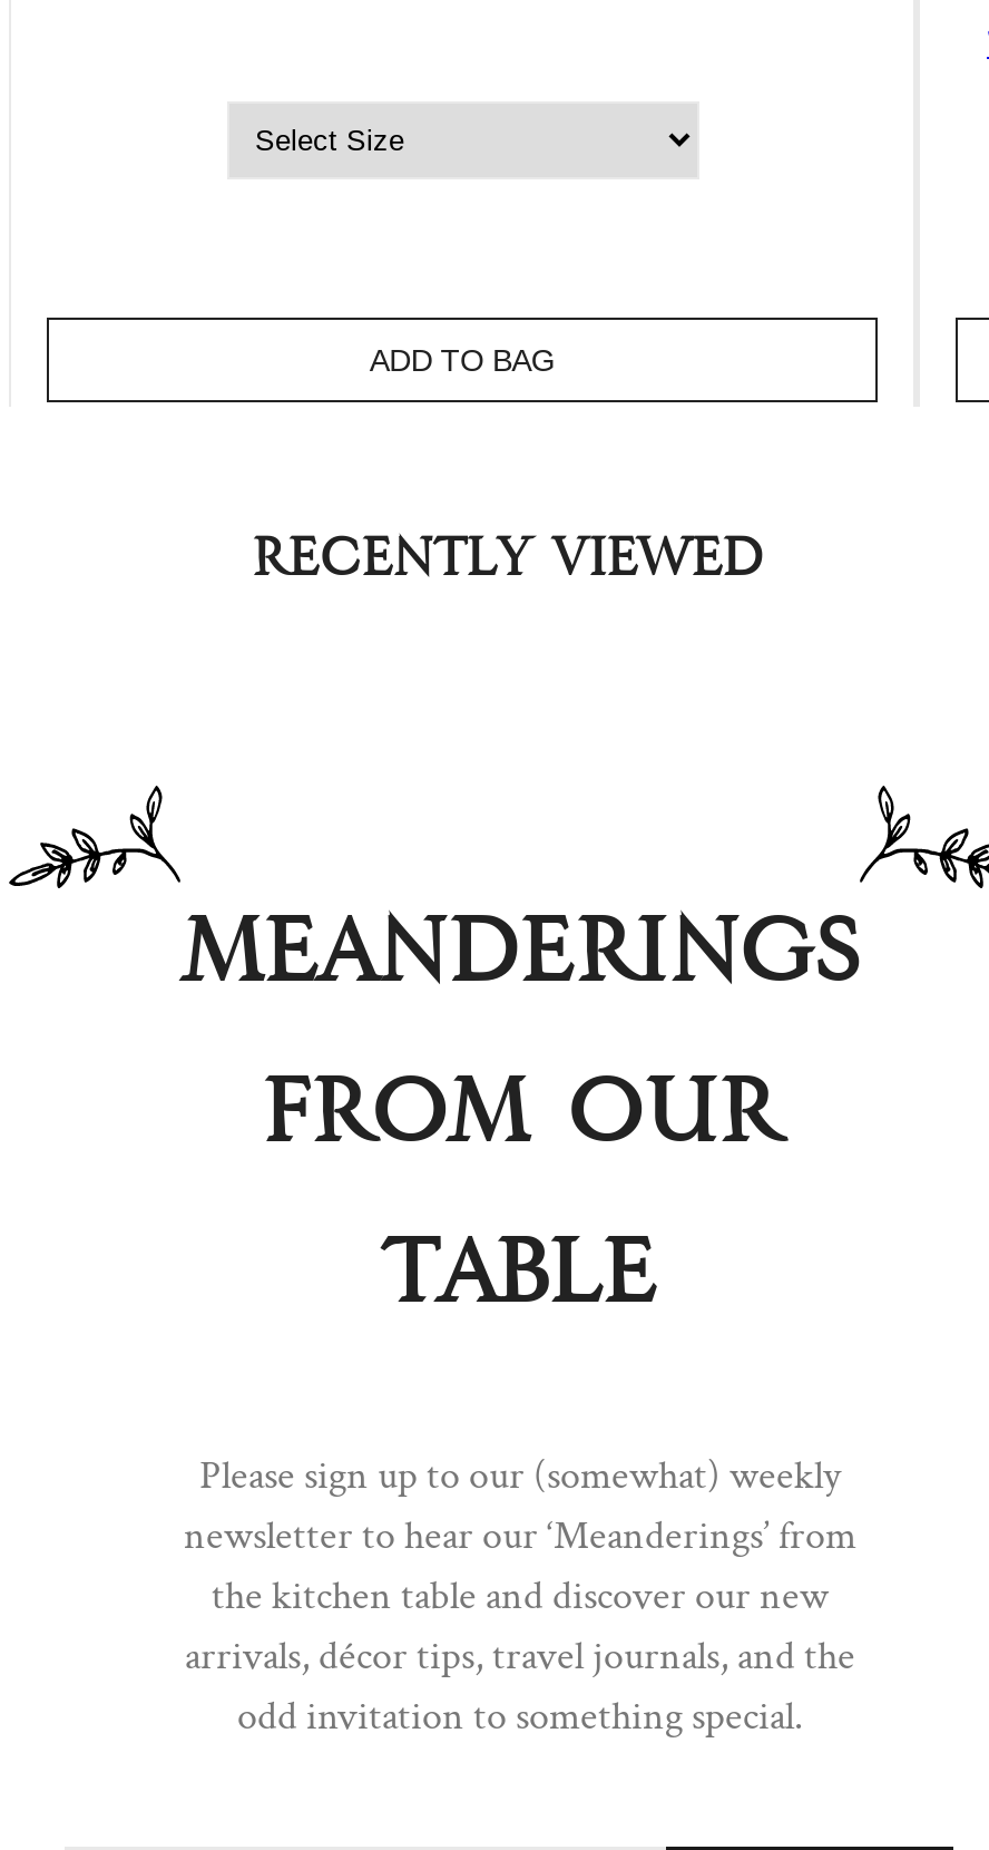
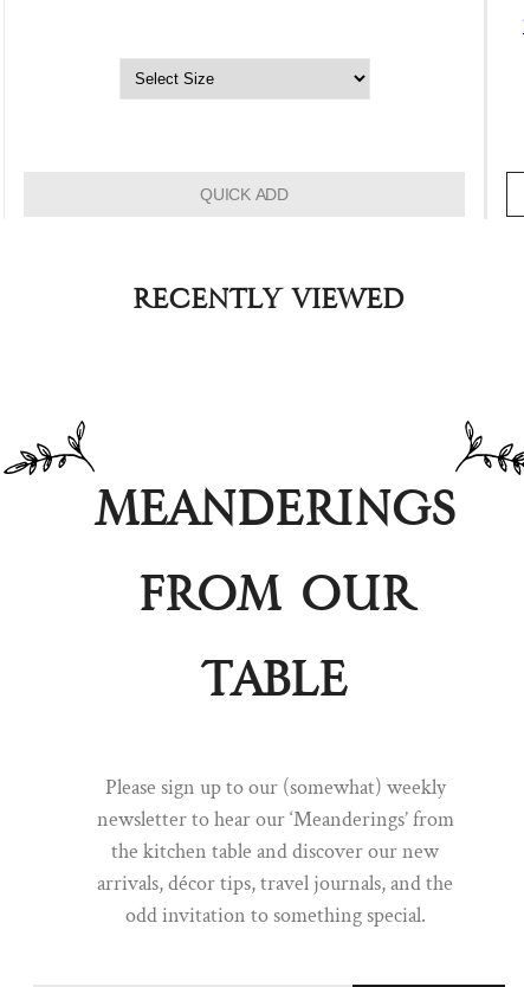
[370,343,555,378] ADD TO BAG -> [200,185,288,204] QUICK ADD

